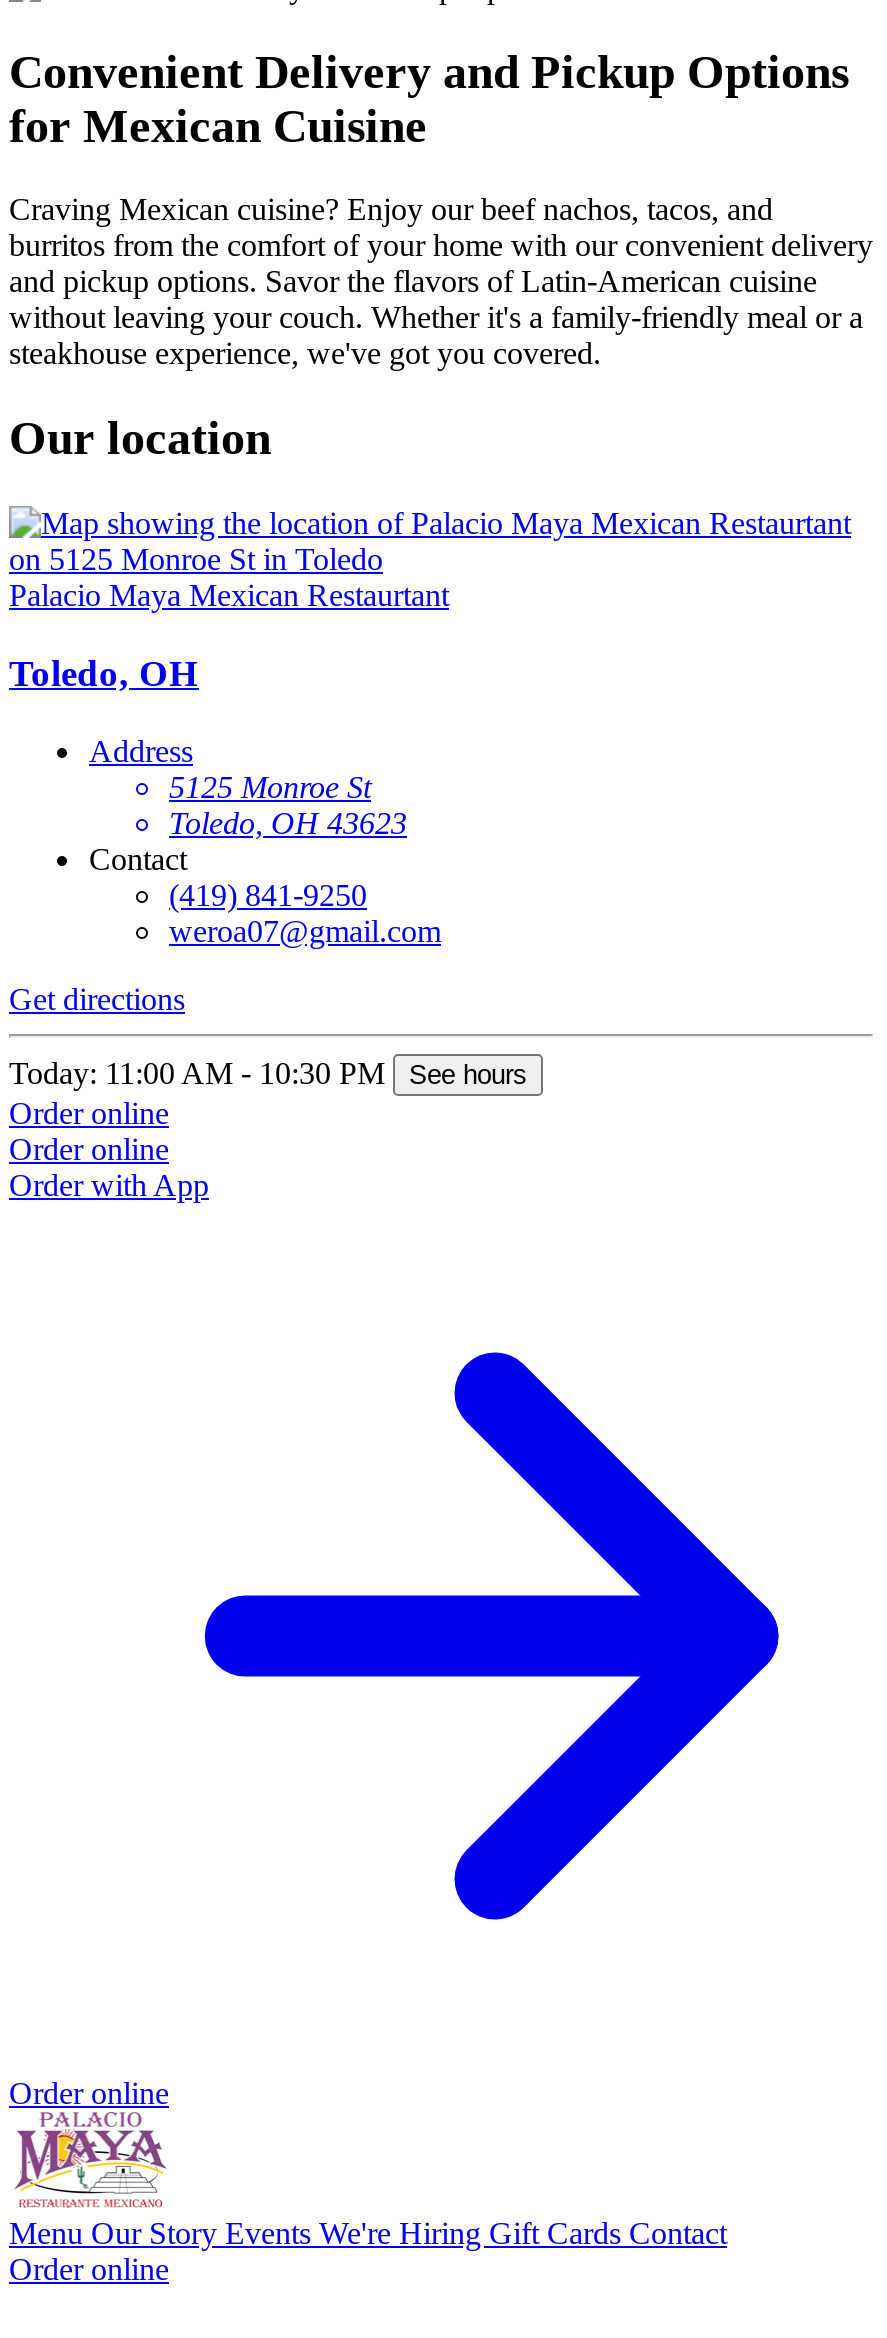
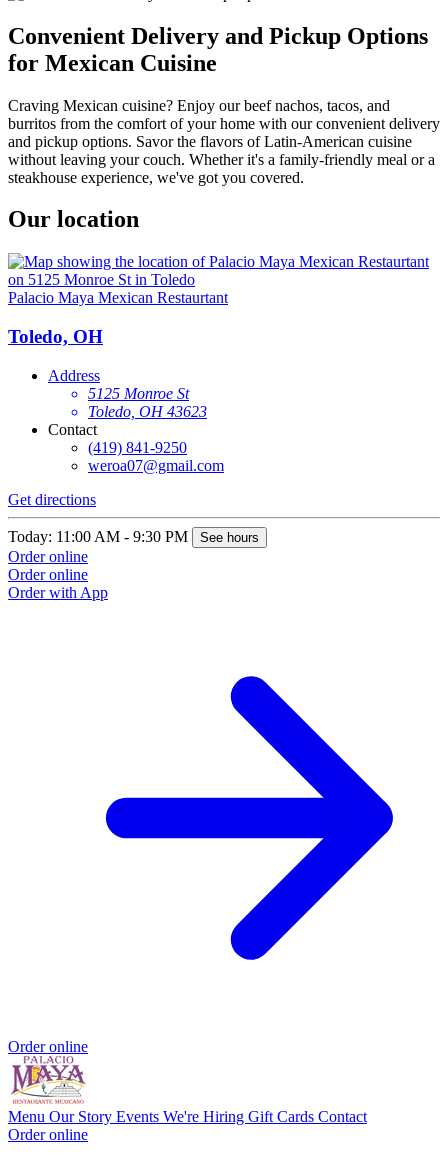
[9,1056,527,1090] Today: 11:00 AM - 10:30 PM See hours -> [8,528,259,545] Today: 11:00 AM - 9:30 PM See hours

